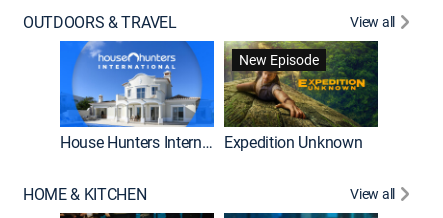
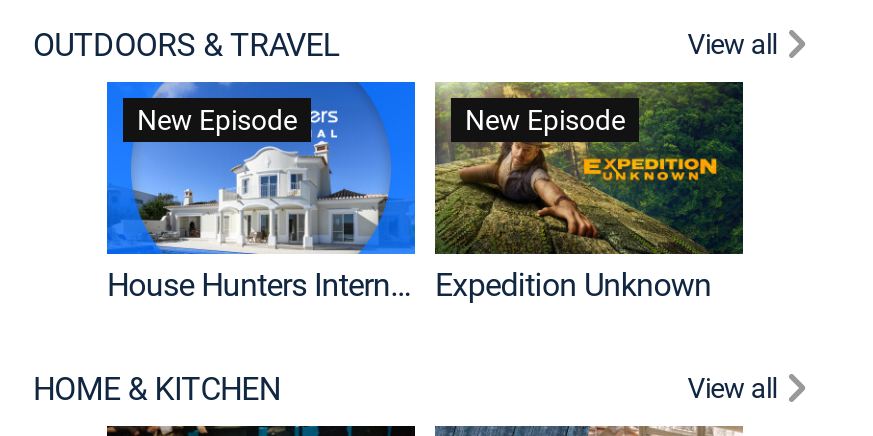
none -> [137,99,297,137] New Episode

